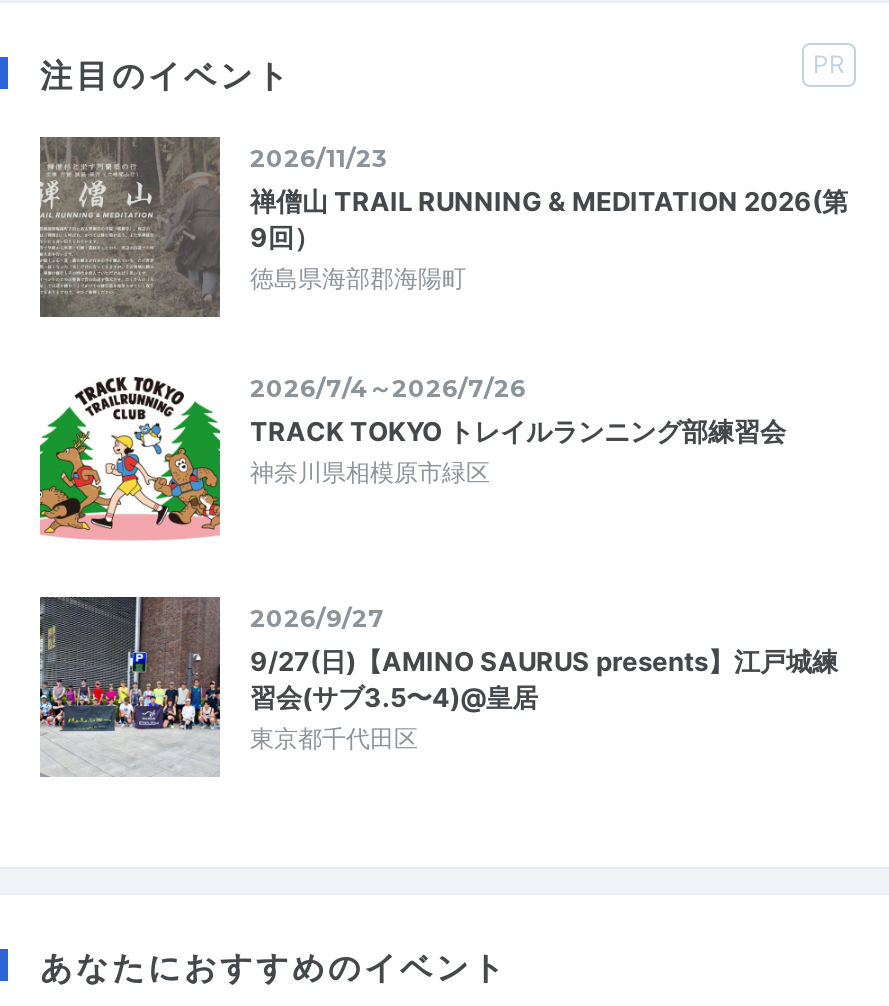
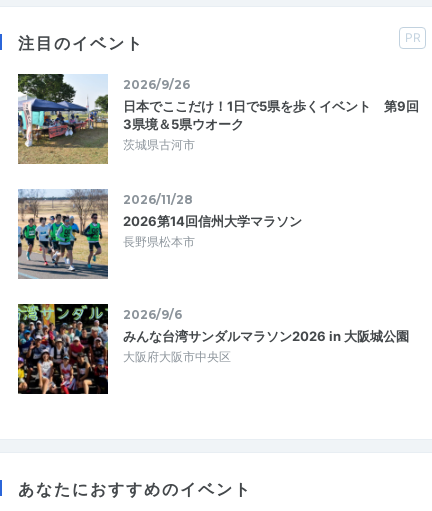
[38,135,848,319] [image] | 2026/11/23 | 禅僧山 TRAIL RUNNING & MEDITATION 2026(第 | 9回） | 徳島県海部郡海陽町 -> [17,74,419,164] [image] | 2026/9/26 | 日本でここだけ！1日で5県を歩くイベント 第9回 | 3県境＆5県ウオーク | 茨城県古河市
[38,367,786,547] [image] | 2026/7/4～2026/7/26 | TRACK TOKYO トレイルランニング部練習会 | 神奈川県相模原市緑区 -> [17,188,302,280] [image] | 2026/11/28 | 2026第14回信州大学マラソン | 長野県松本市
[38,595,838,777] [image] | 2026/9/27 | 9/27(日)【AMINO SAURUS presents】江戸城練 | 習会(サブ3.5〜4)@皇居 | 東京都千代田区 -> [17,303,409,395] [image] | 2026/9/6 | みんな台湾サンダルマラソン2026 in 大阪城公園 | 大阪府大阪市中央区

